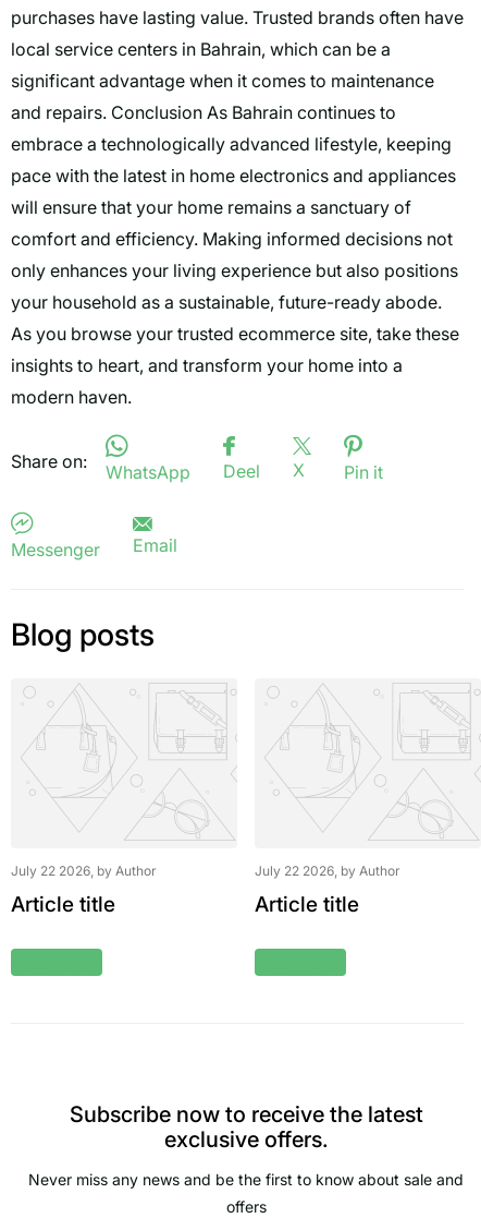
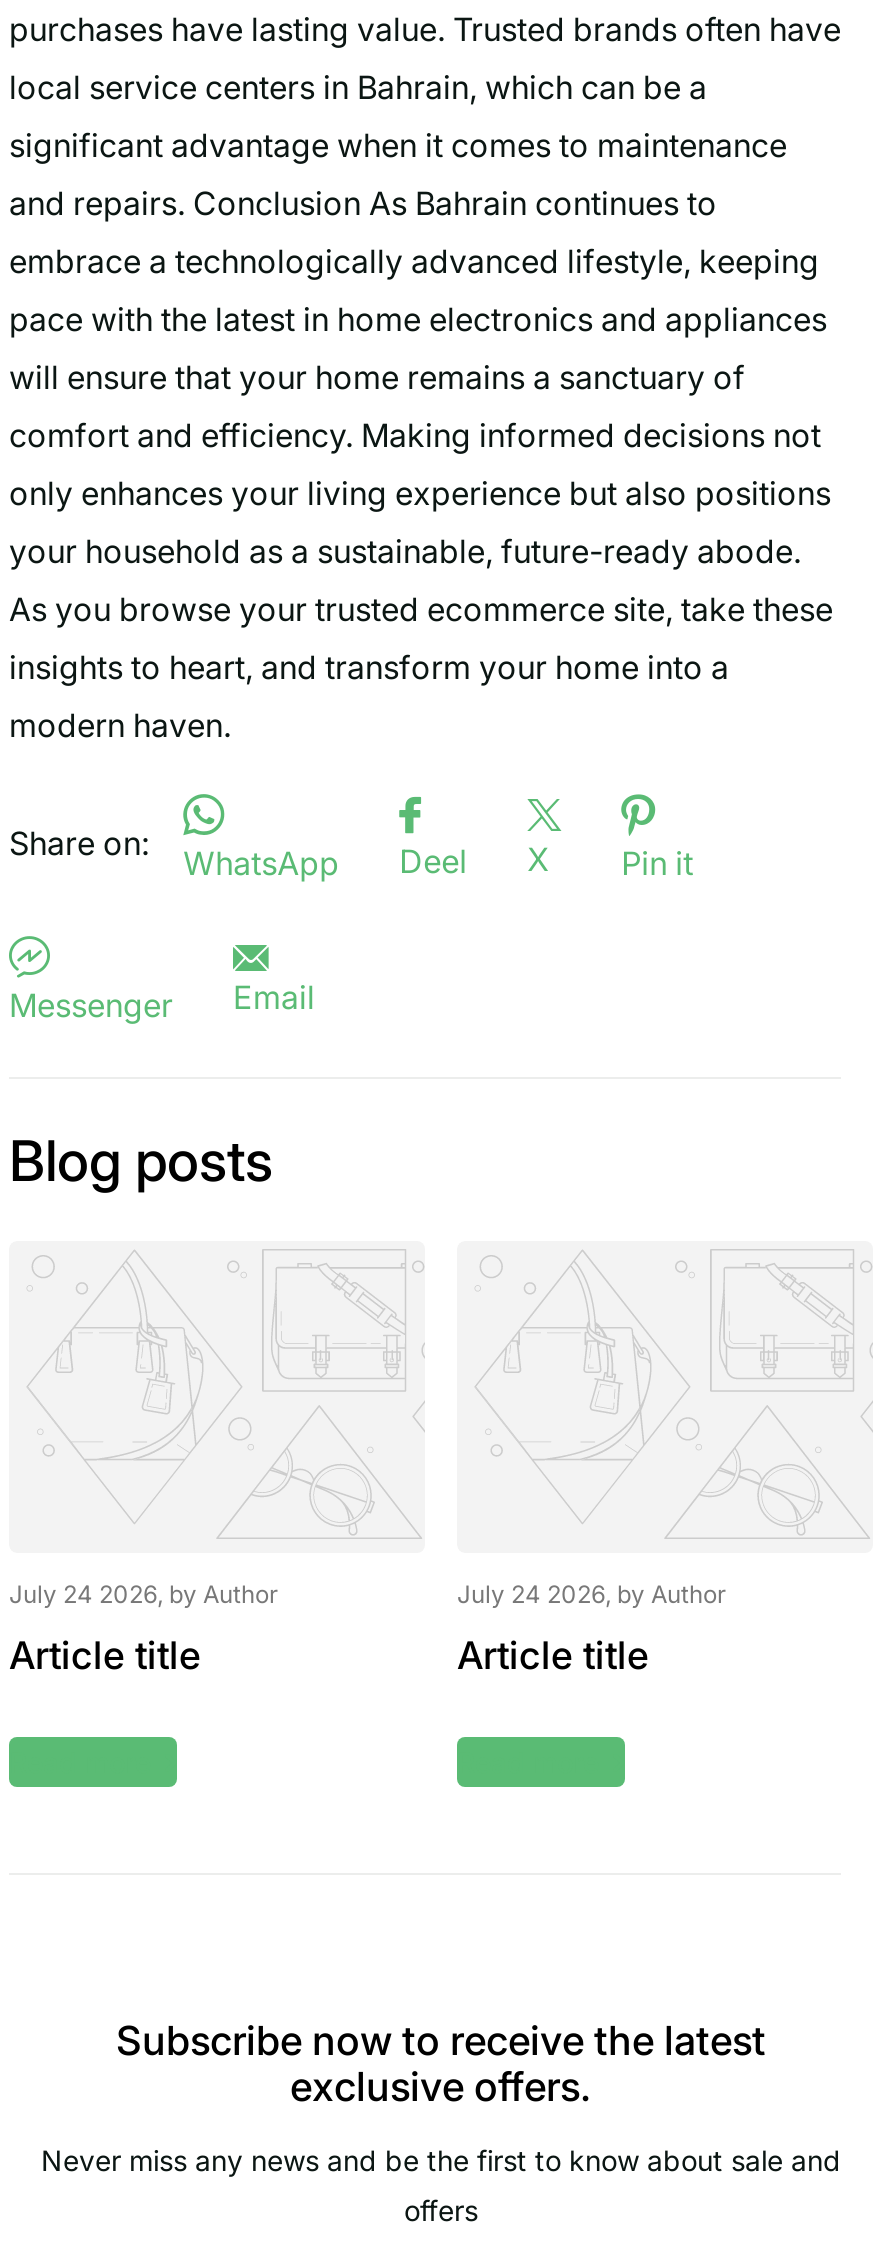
[11,862,157,879] July 22 2026, by Author -> [9,1578,279,1608] July 24 2026, by Author
[255,862,400,879] July 22 2026, by Author -> [457,1578,727,1608] July 24 2026, by Author

